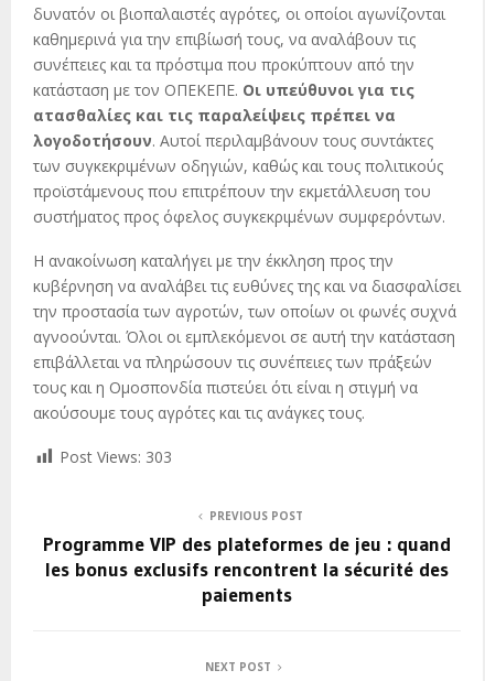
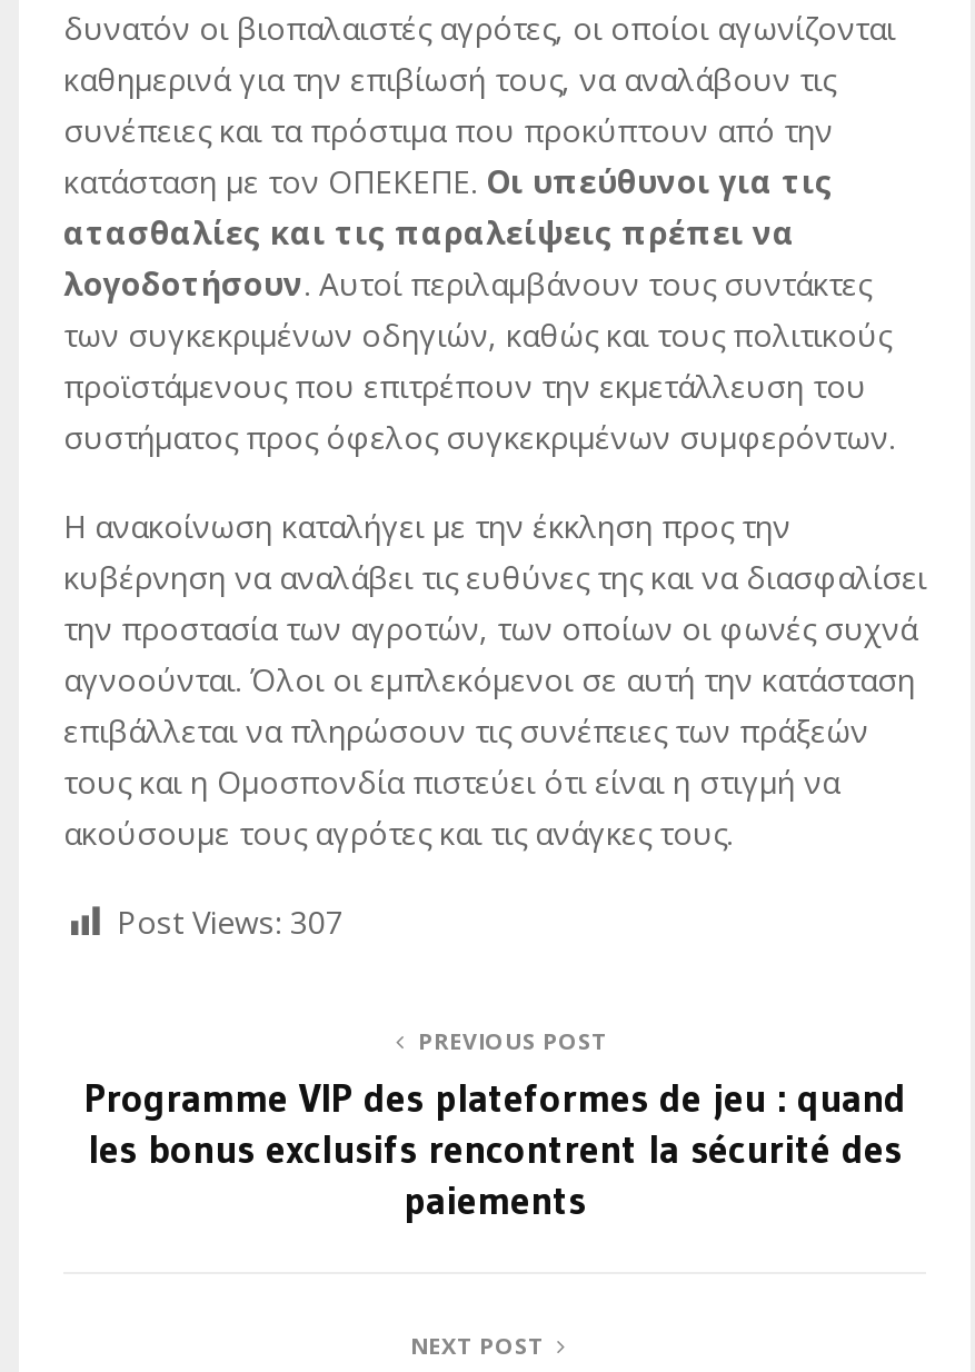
[60,446,172,467] Post Views: 303 -> [117,901,344,943] Post Views: 307

